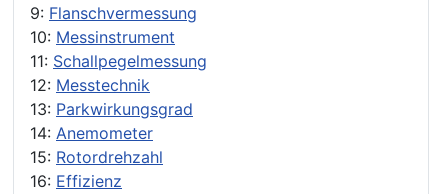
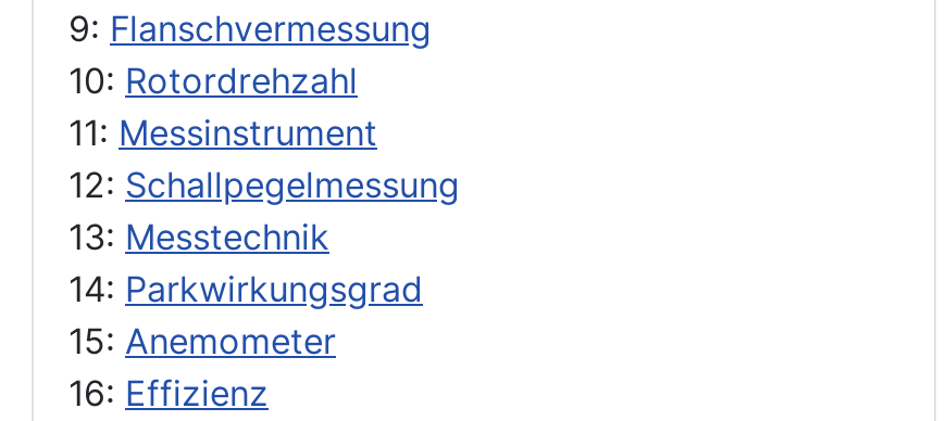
[30,26,207,166] 10: Messinstrument | 11: Schallpegelmessung | 12: Messtechnik | 13: Parkwirkungsgrad | 14: Anemometer | 15: Rotordrehzahl -> [68,58,460,361] 10: Rotordrehzahl | 11: Messinstrument | 12: Schallpegelmessung | 13: Messtechnik | 14: Parkwirkungsgrad | 15: Anemometer

